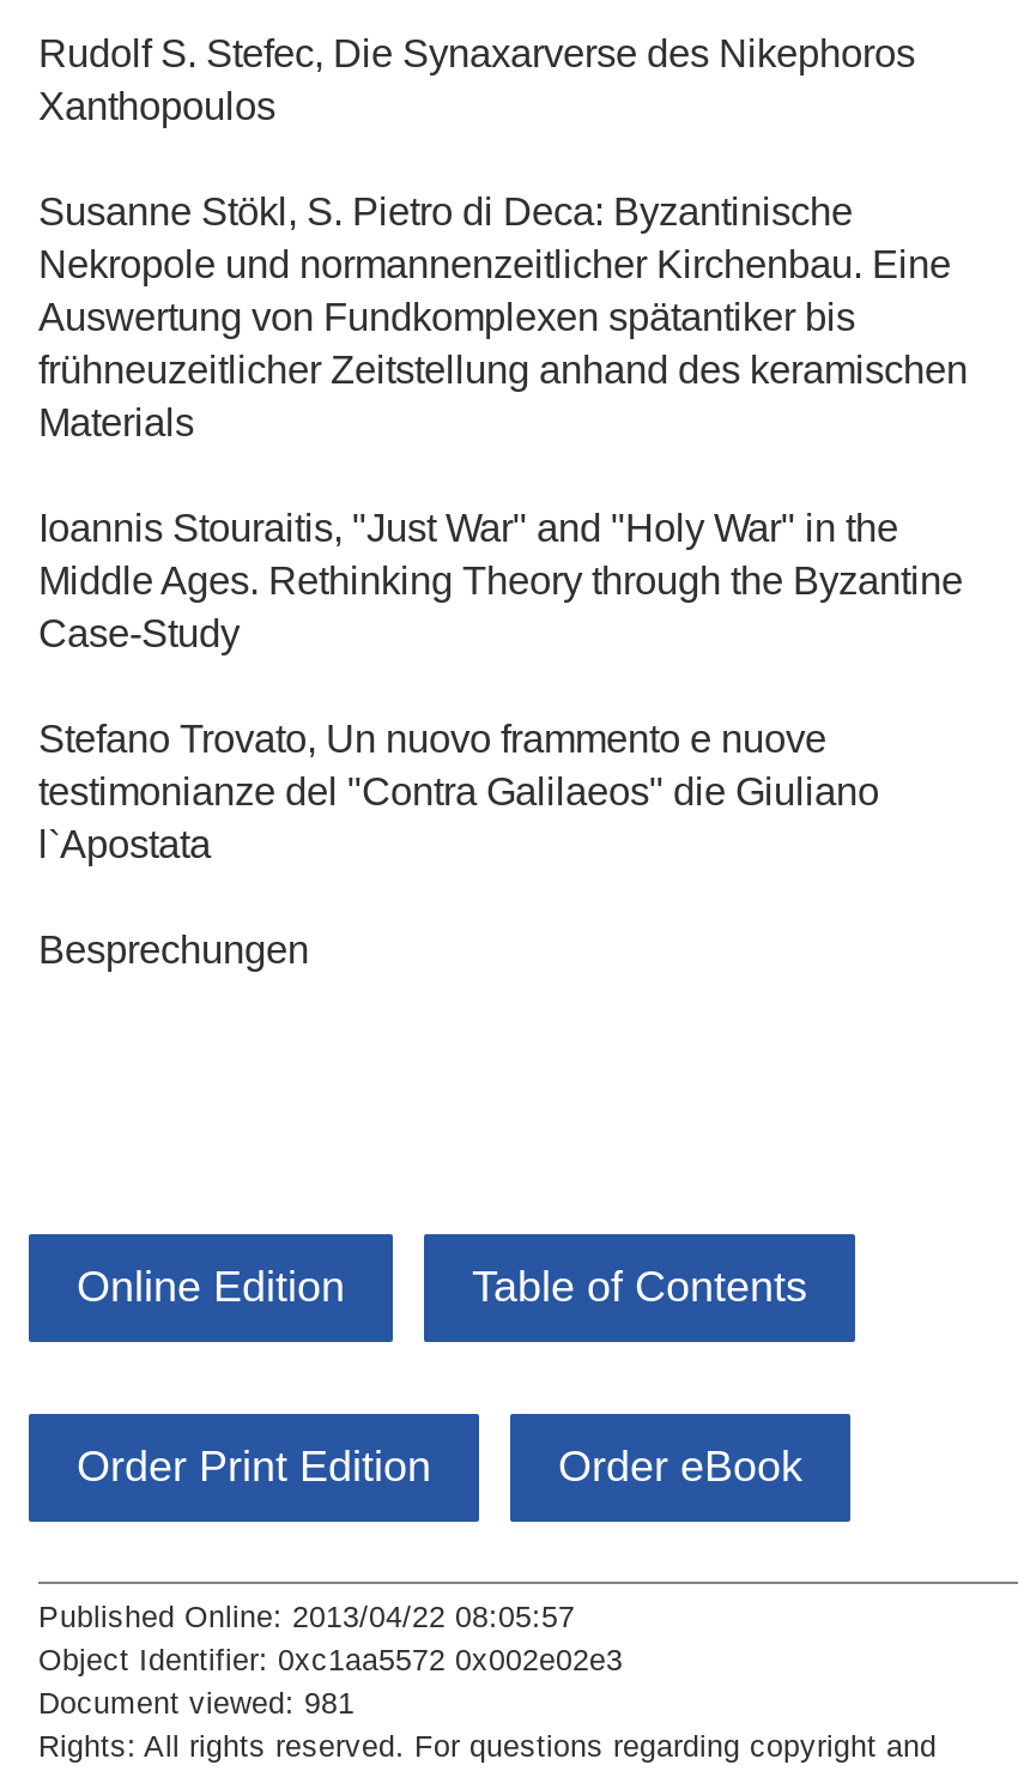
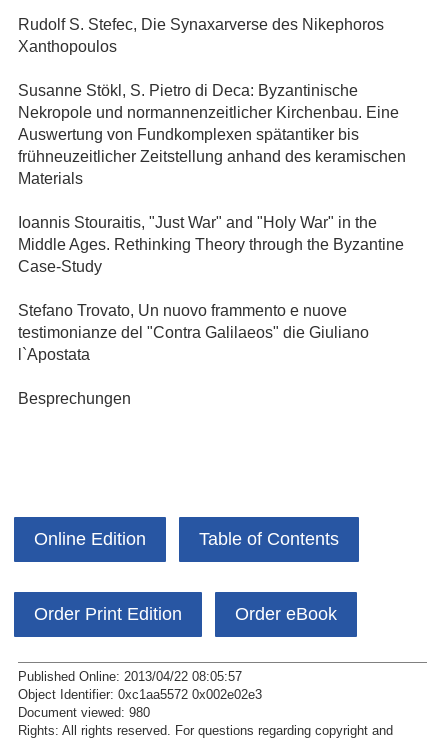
[38,1688,355,1721] Document viewed: 981 -> [18,706,150,720] Document viewed: 980

